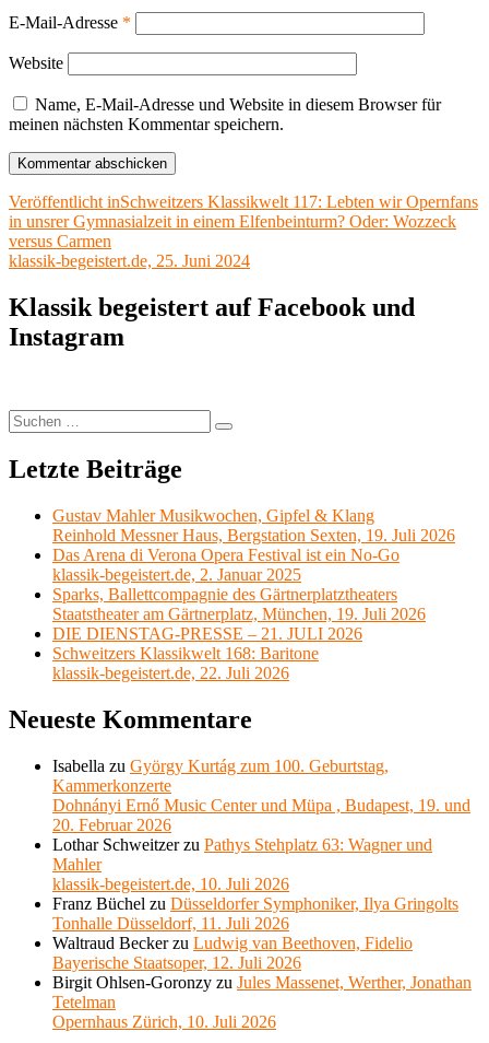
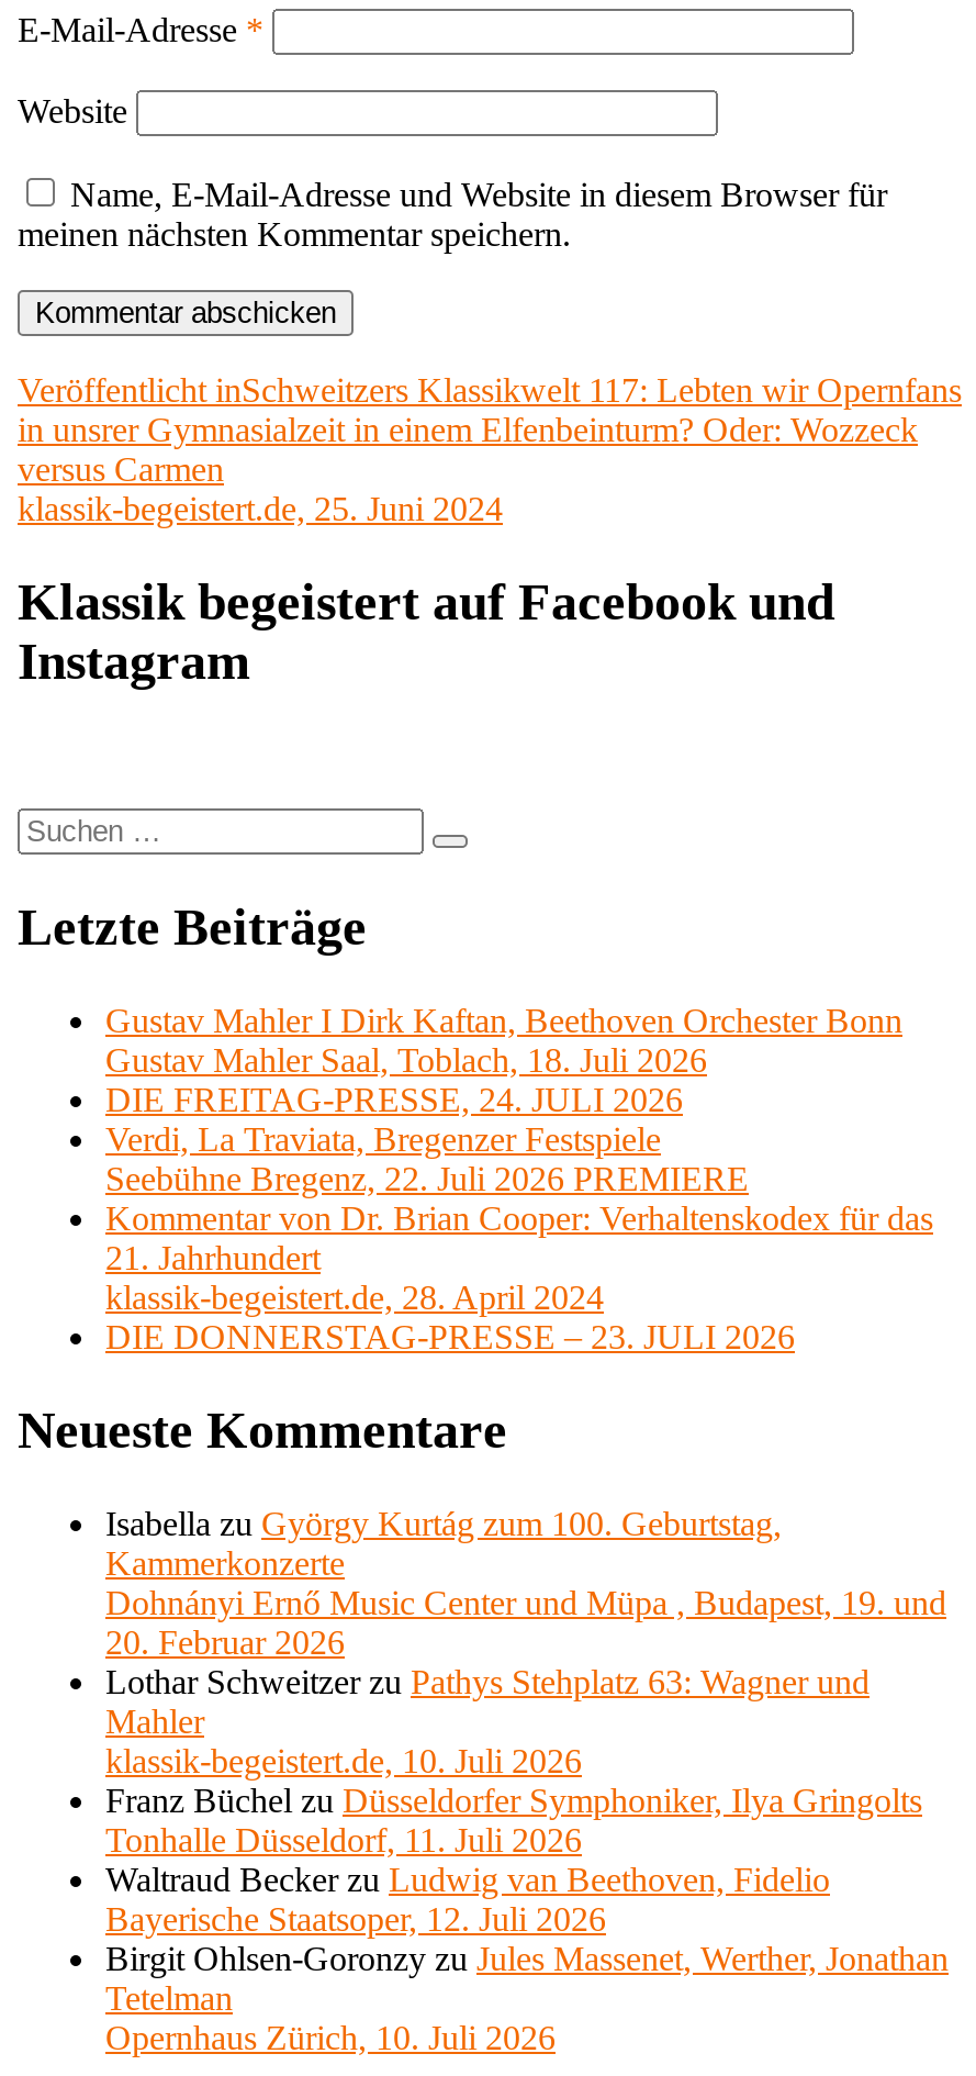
[52,506,455,682] Gustav Mahler Musikwochen, Gipfel & Klang | Reinhold Messner Haus, Bergstation Sexten, 19. Juli 2026 | Das Arena di Verona Opera Festival ist ein No-Go | klassik-begeistert.de, 2. Januar 2025 | Sparks, Ballettcompagnie des Gärtnerplatztheaters | Staatstheater am Gärtnerplatz, München, 19. Juli 2026 | DIE DIENSTAG-PRESSE – 21. JULI 2026 | Schweitzers Klassikwelt 168: Baritone | klassik-begeistert.de, 22. Juli 2026 -> [105,1002,933,1356] Gustav Mahler I Dirk Kaftan, Beethoven Orchester Bonn | Gustav Mahler Saal, Toblach, 18. Juli 2026 | DIE FREITAG-PRESSE, 24. JULI 2026 | Verdi, La Traviata, Bregenzer Festspiele | Seebühne Bregenz, 22. Juli 2026 PREMIERE | Kommentar von Dr. Brian Cooper: Verhaltenskodex für das | 21. Jahrhundert | klassik-begeistert.de, 28. April 2024 | DIE DONNERSTAG-PRESSE – 23. JULI 2026

